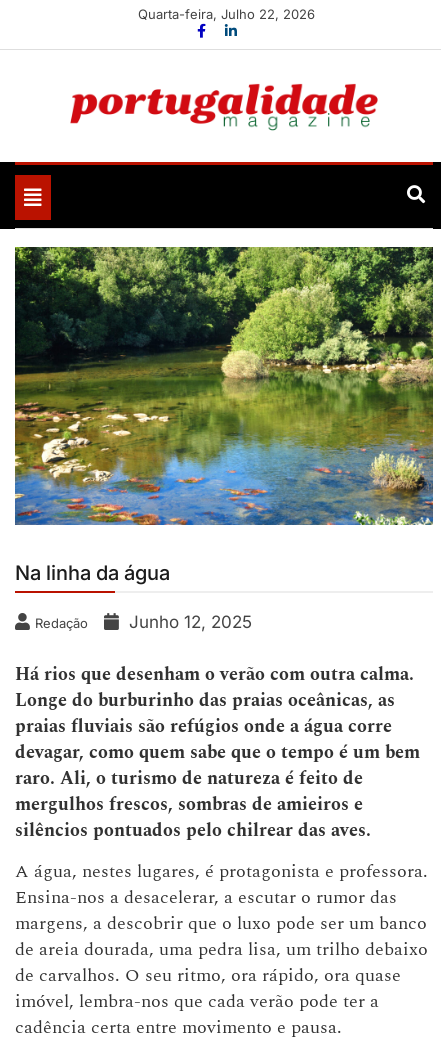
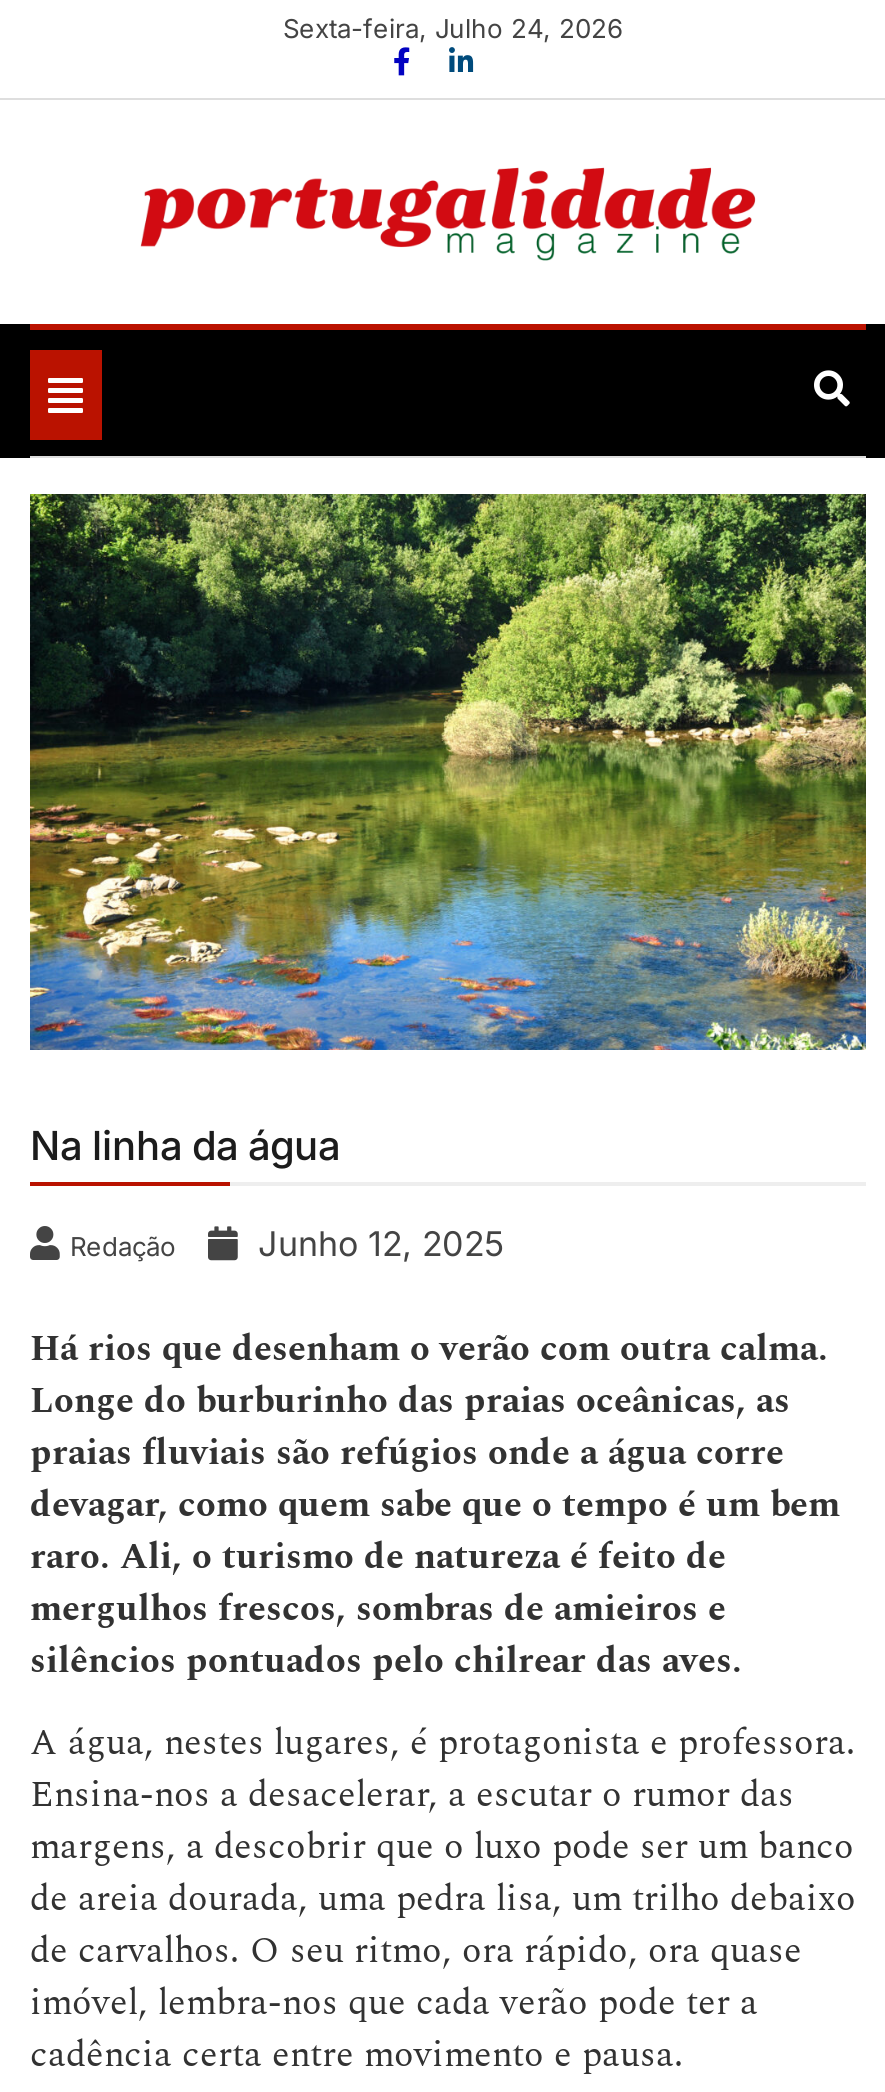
[138,6,315,22] Quarta-feira, Julho 22, 2026 -> [283,12,623,44] Sexta-feira, Julho 24, 2026

